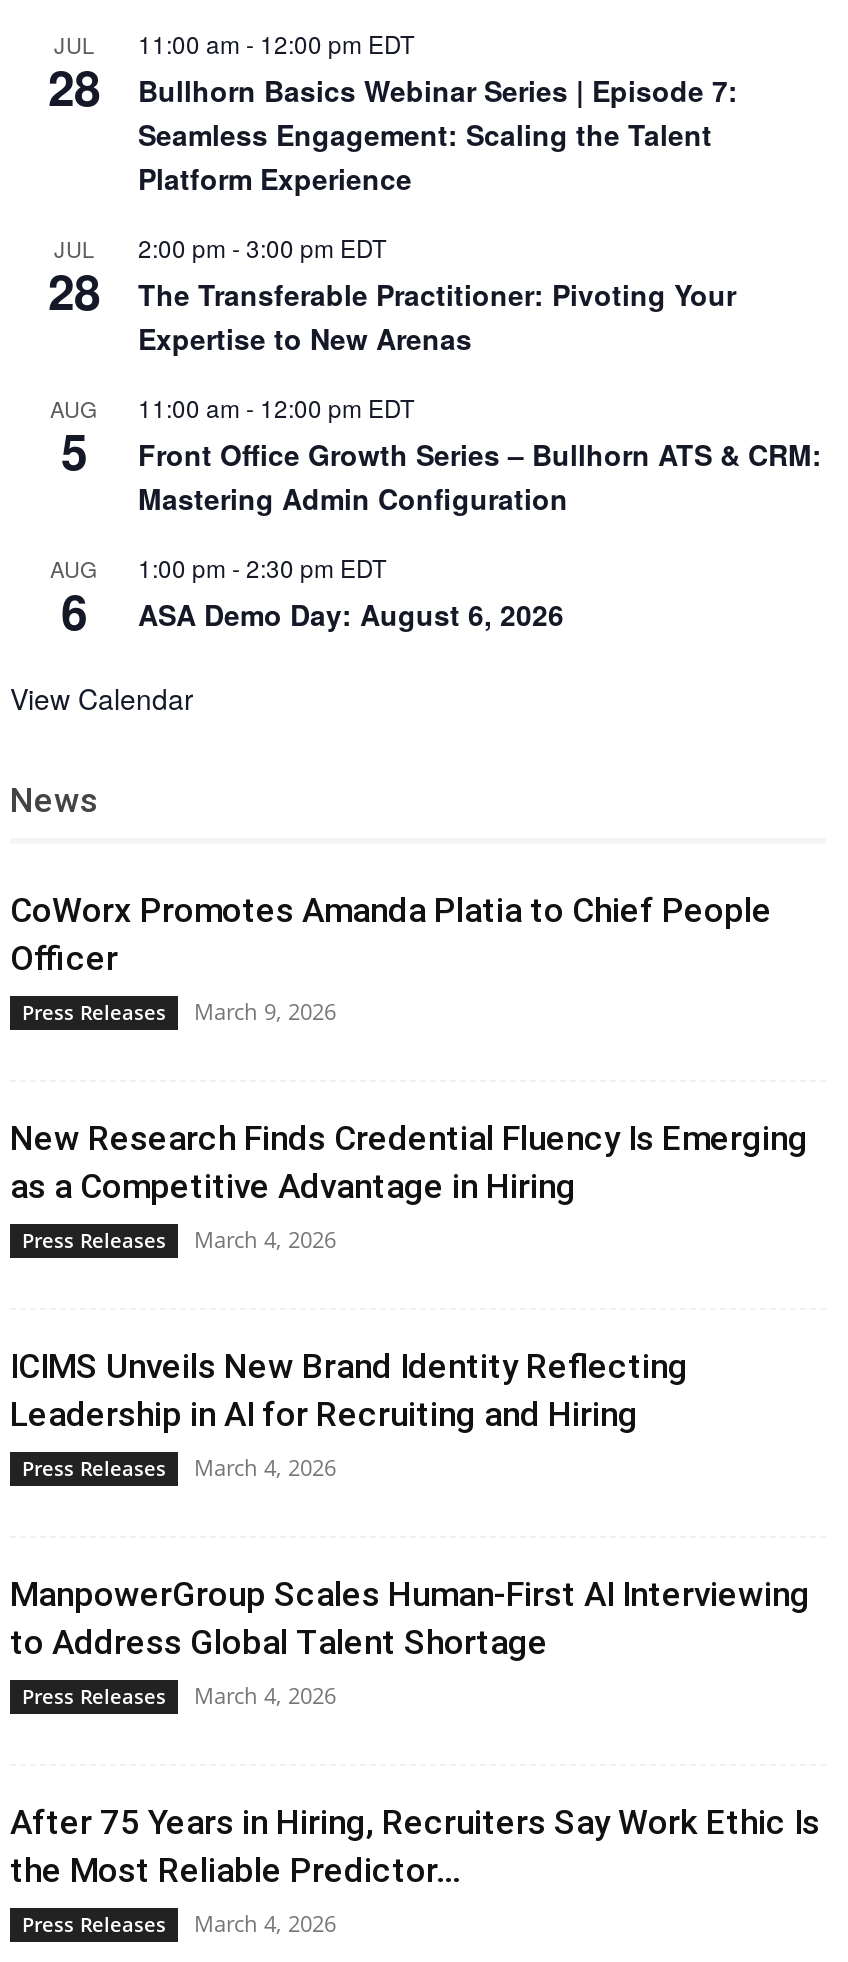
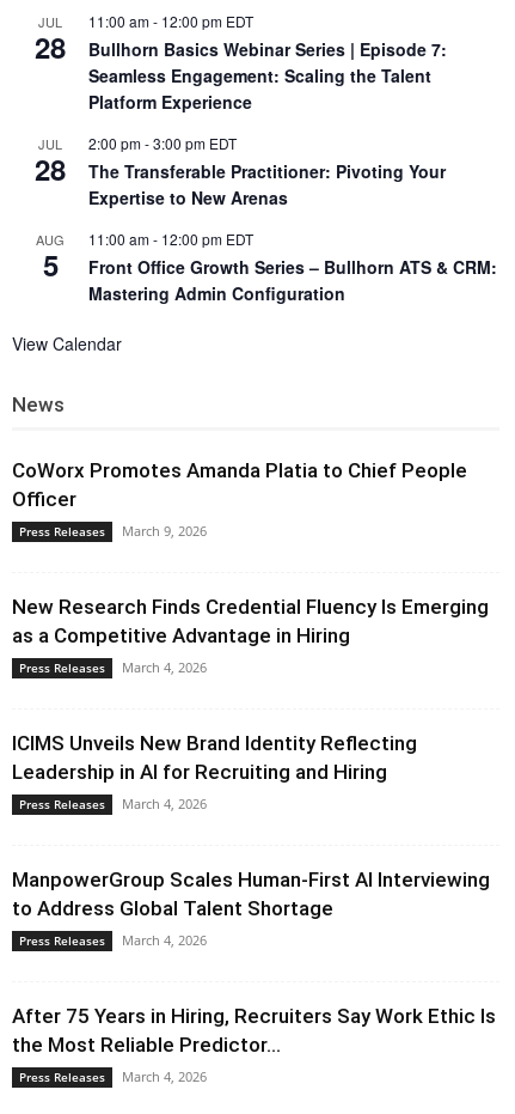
[50,551,98,643] AUG | 6 -> none
[138,549,564,633] 1:00 pm - 2:30 pm EDT | ASA Demo Day: August 6, 2026 -> none

